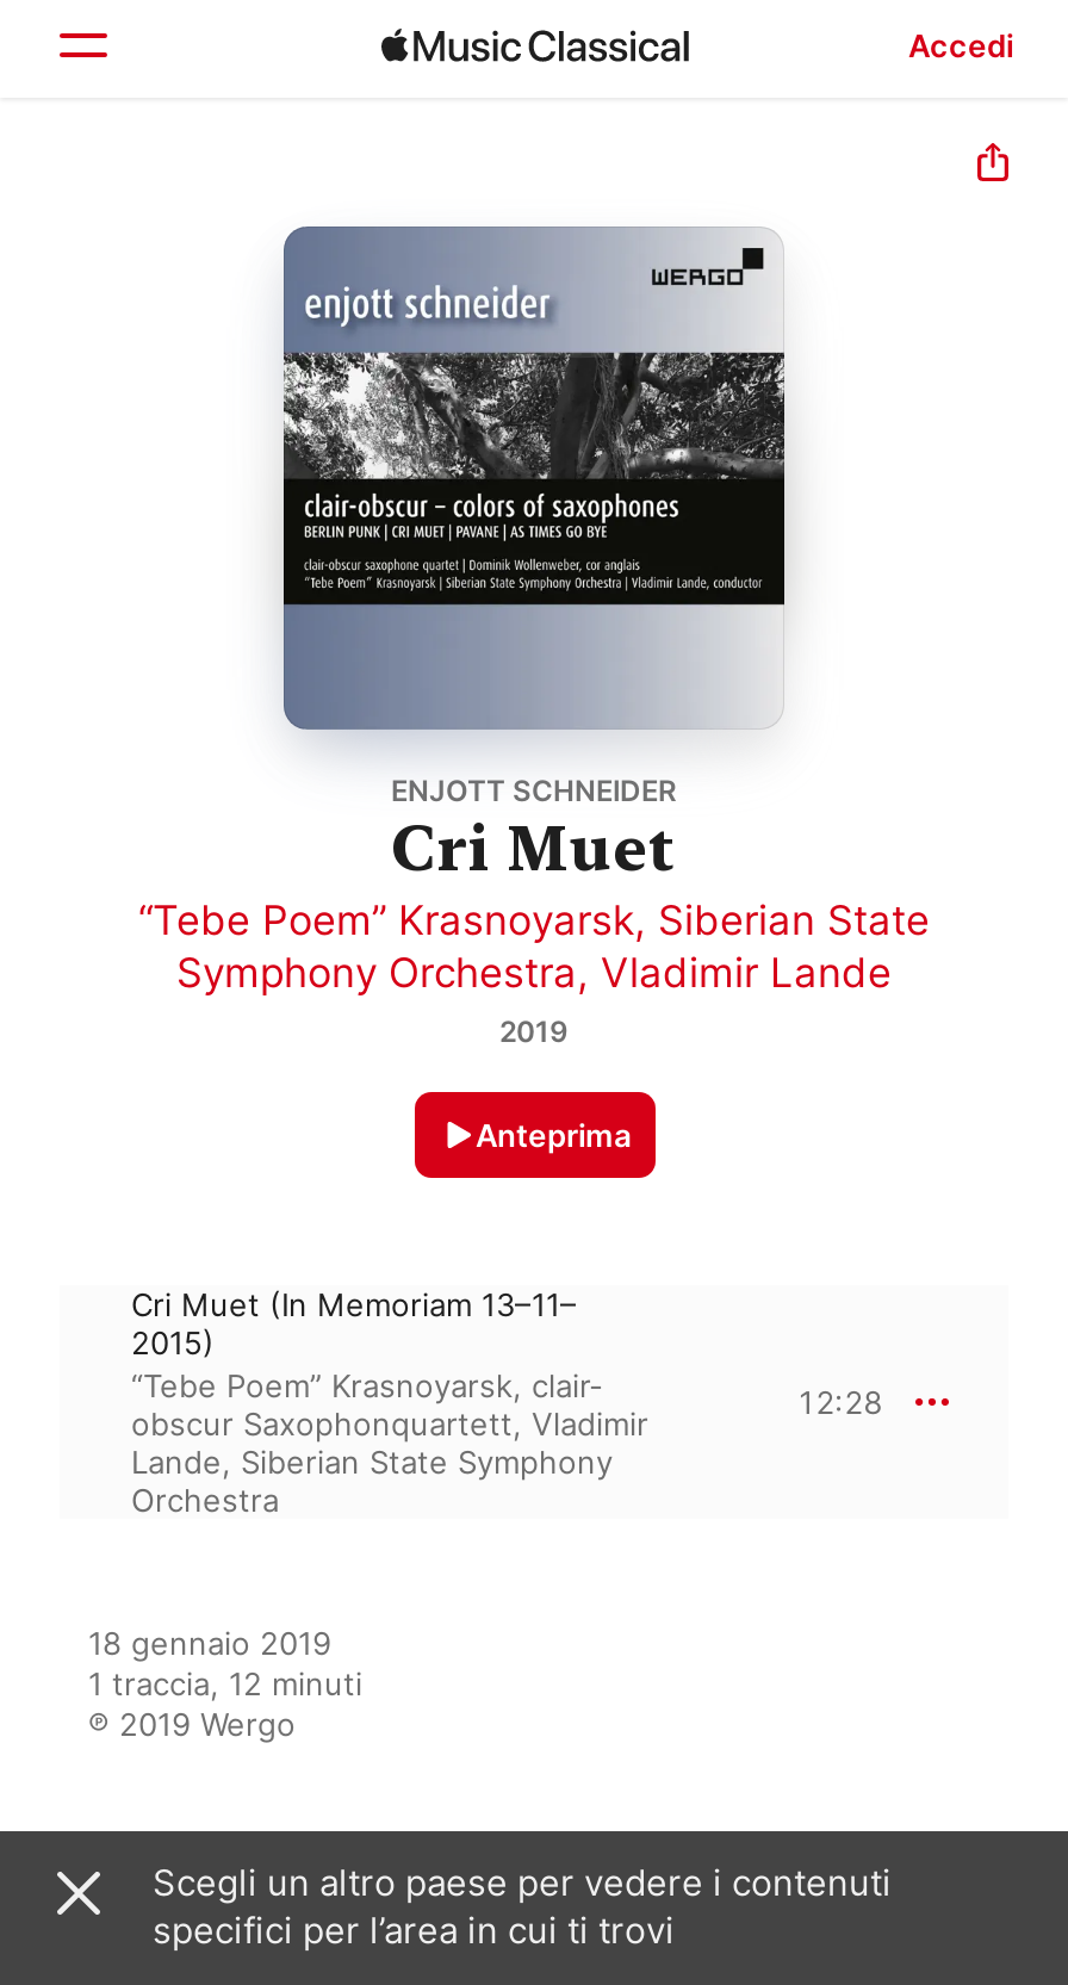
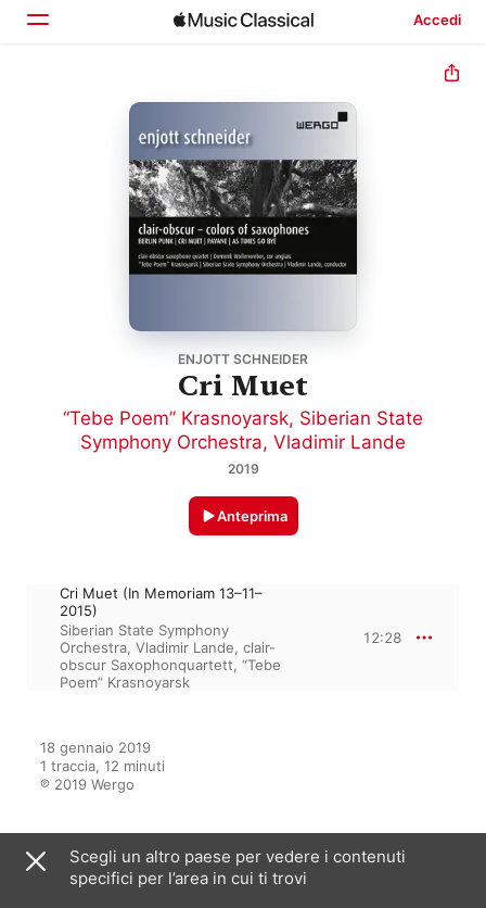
[131,1366,648,1519] “Tebe Poem” Krasnoyarsk, clair- | obscur Saxophonquartett, Vladimir | Lande, Siberian State Symphony | Orchestra -> [60,621,281,691] Siberian State Symphony | Orchestra, Vladimir Lande, clair- | obscur Saxophonquartett, “Tebe | Poem” Krasnoyarsk

